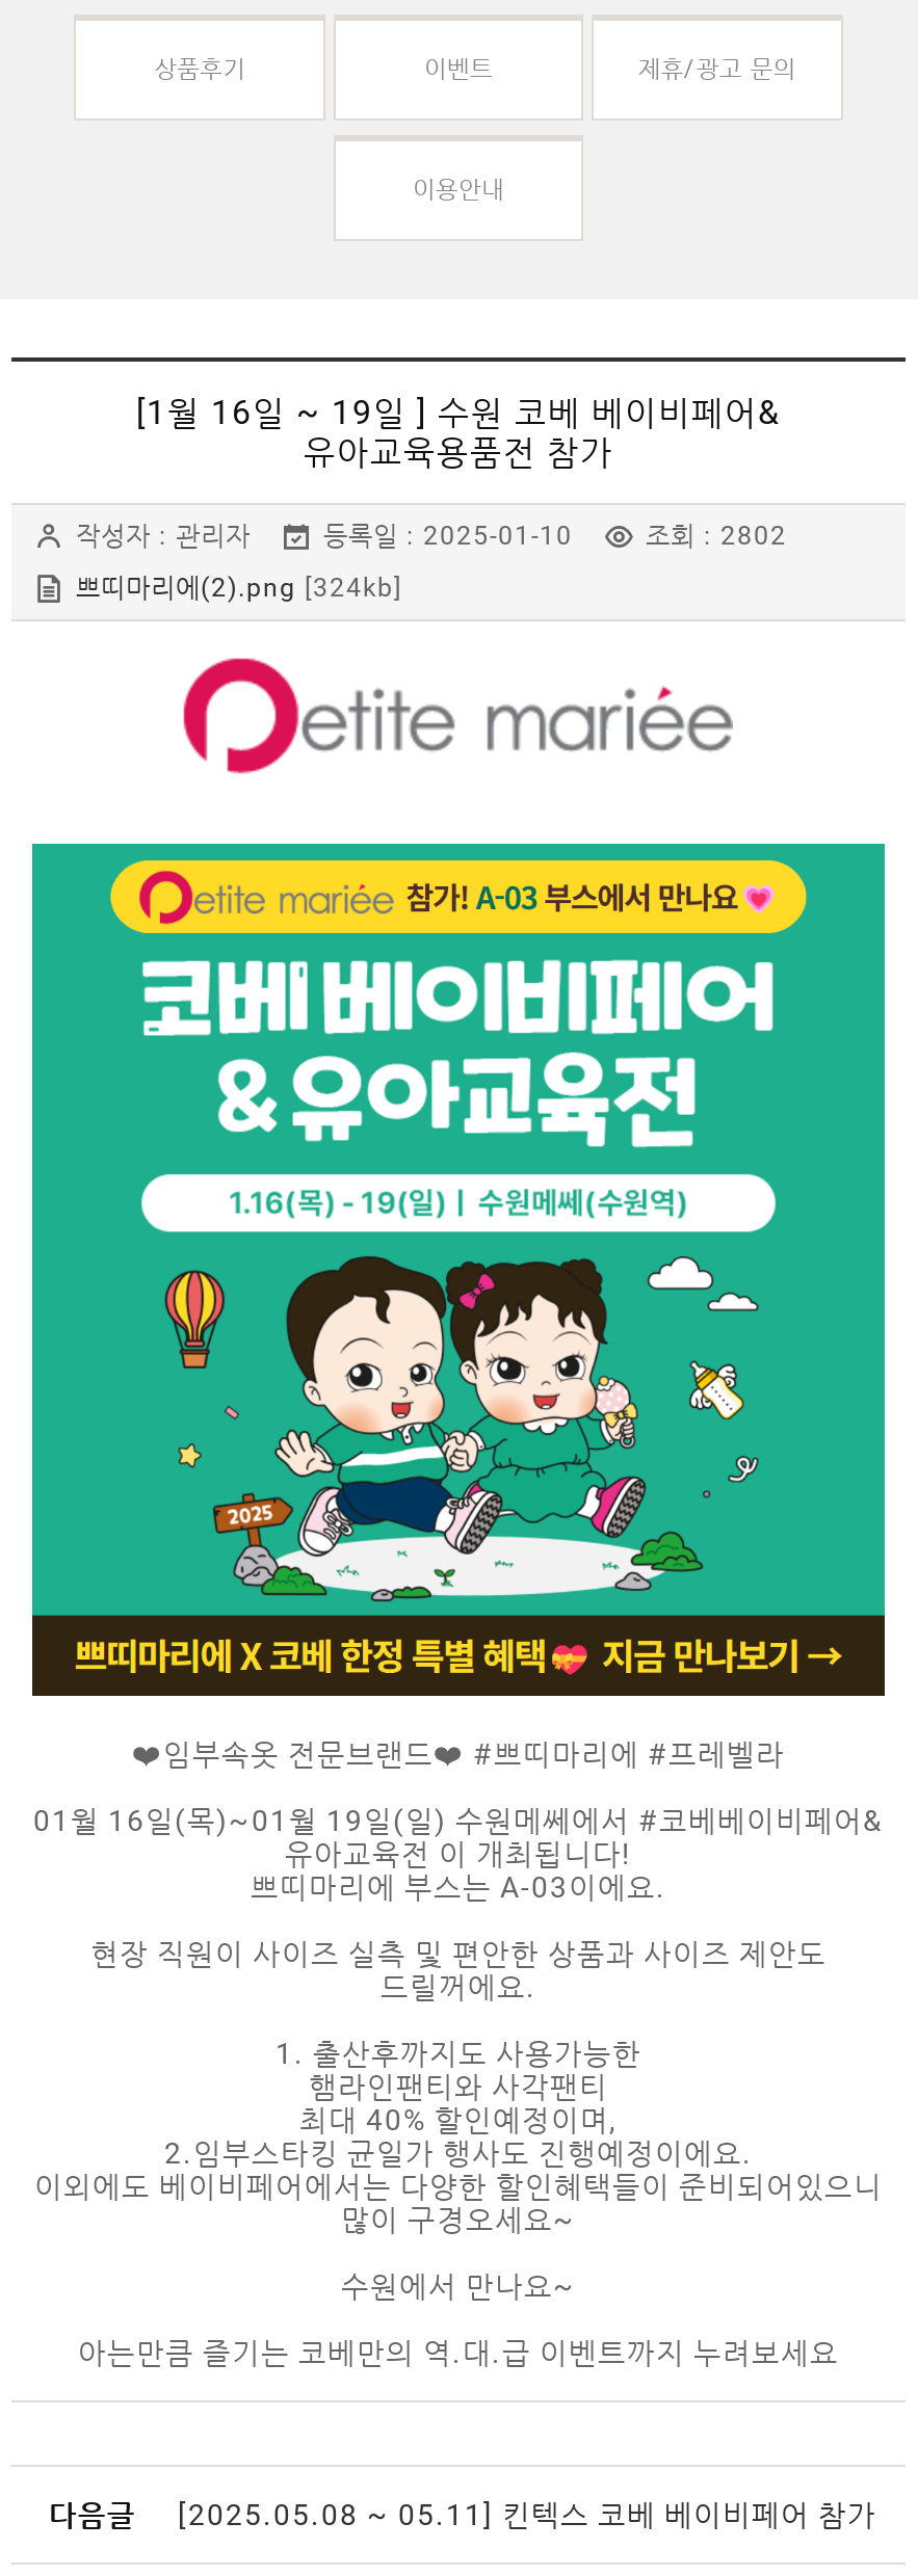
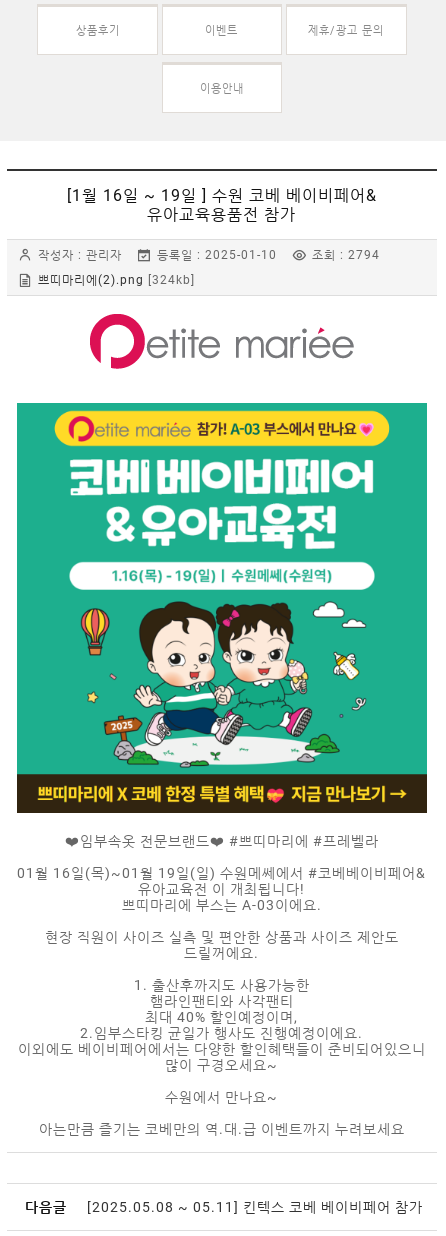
[637,522,787,552] 조회 : 2802 -> [308,248,380,262] 조회 : 2794

